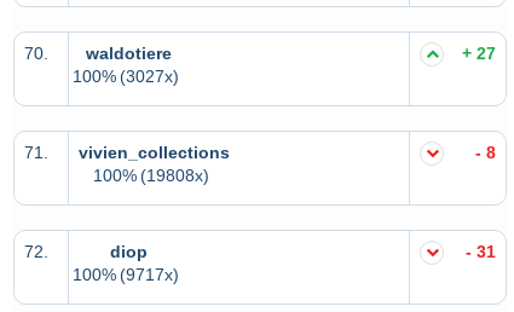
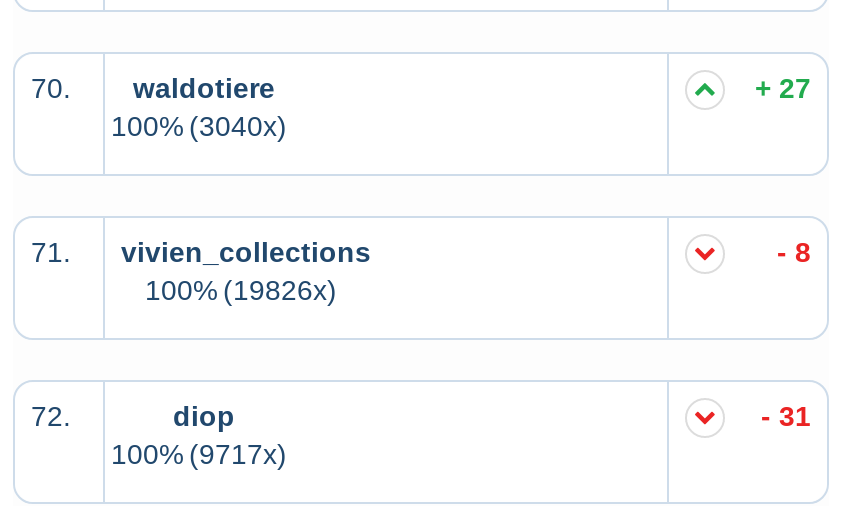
[73,66,179,86] 100% (3027x) -> [111,110,287,142] 100% (3040x)
[93,166,209,185] 100% (19808x) -> [145,274,337,306] 100% (19826x)

